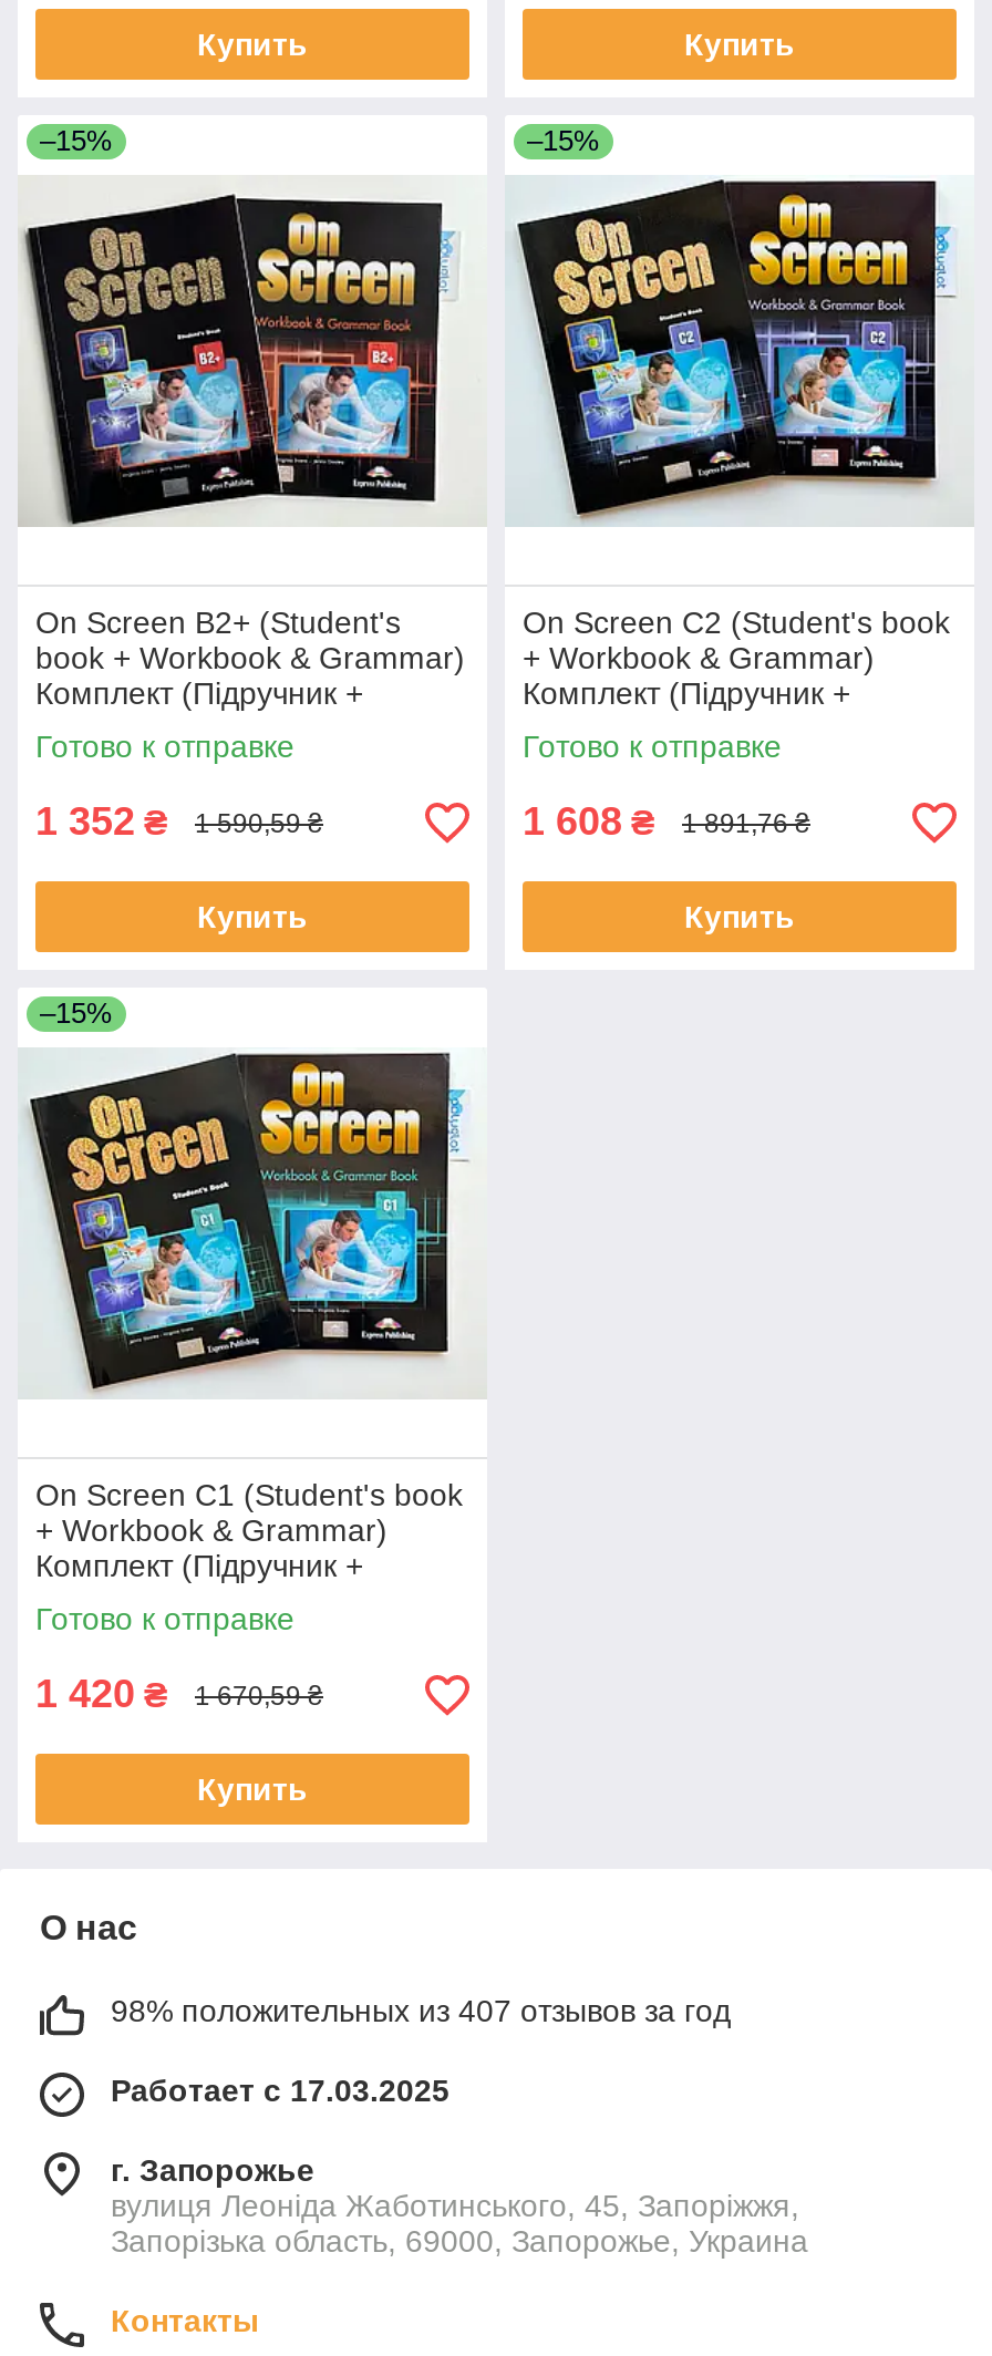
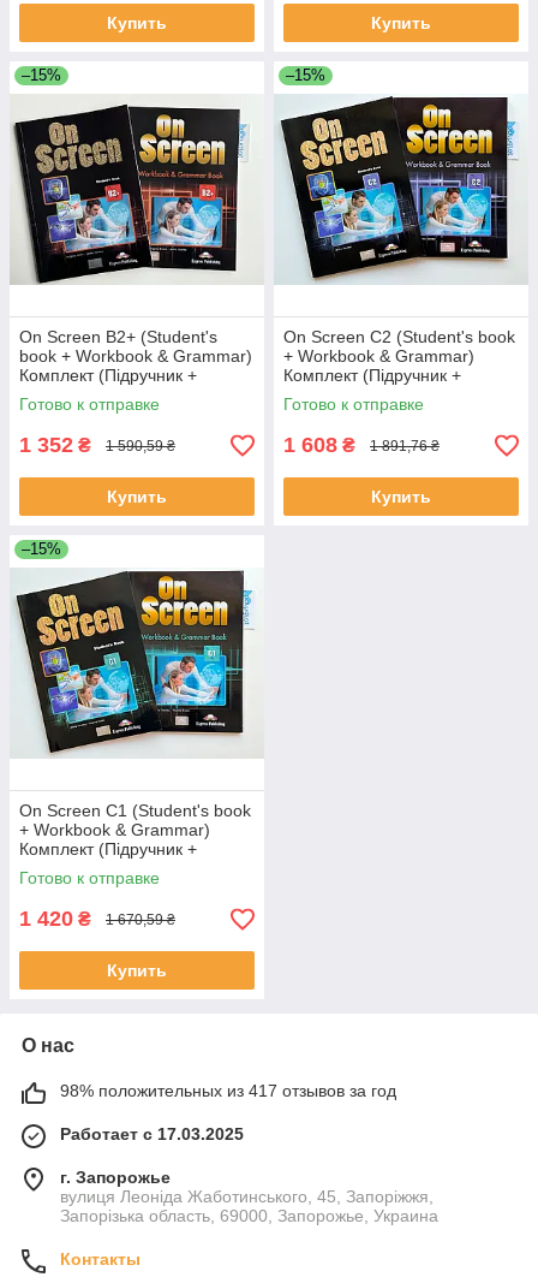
[111,1993,731,2028] 98% положительных из 407 отзывов за год -> [60,1081,396,1100] 98% положительных из 417 отзывов за год

